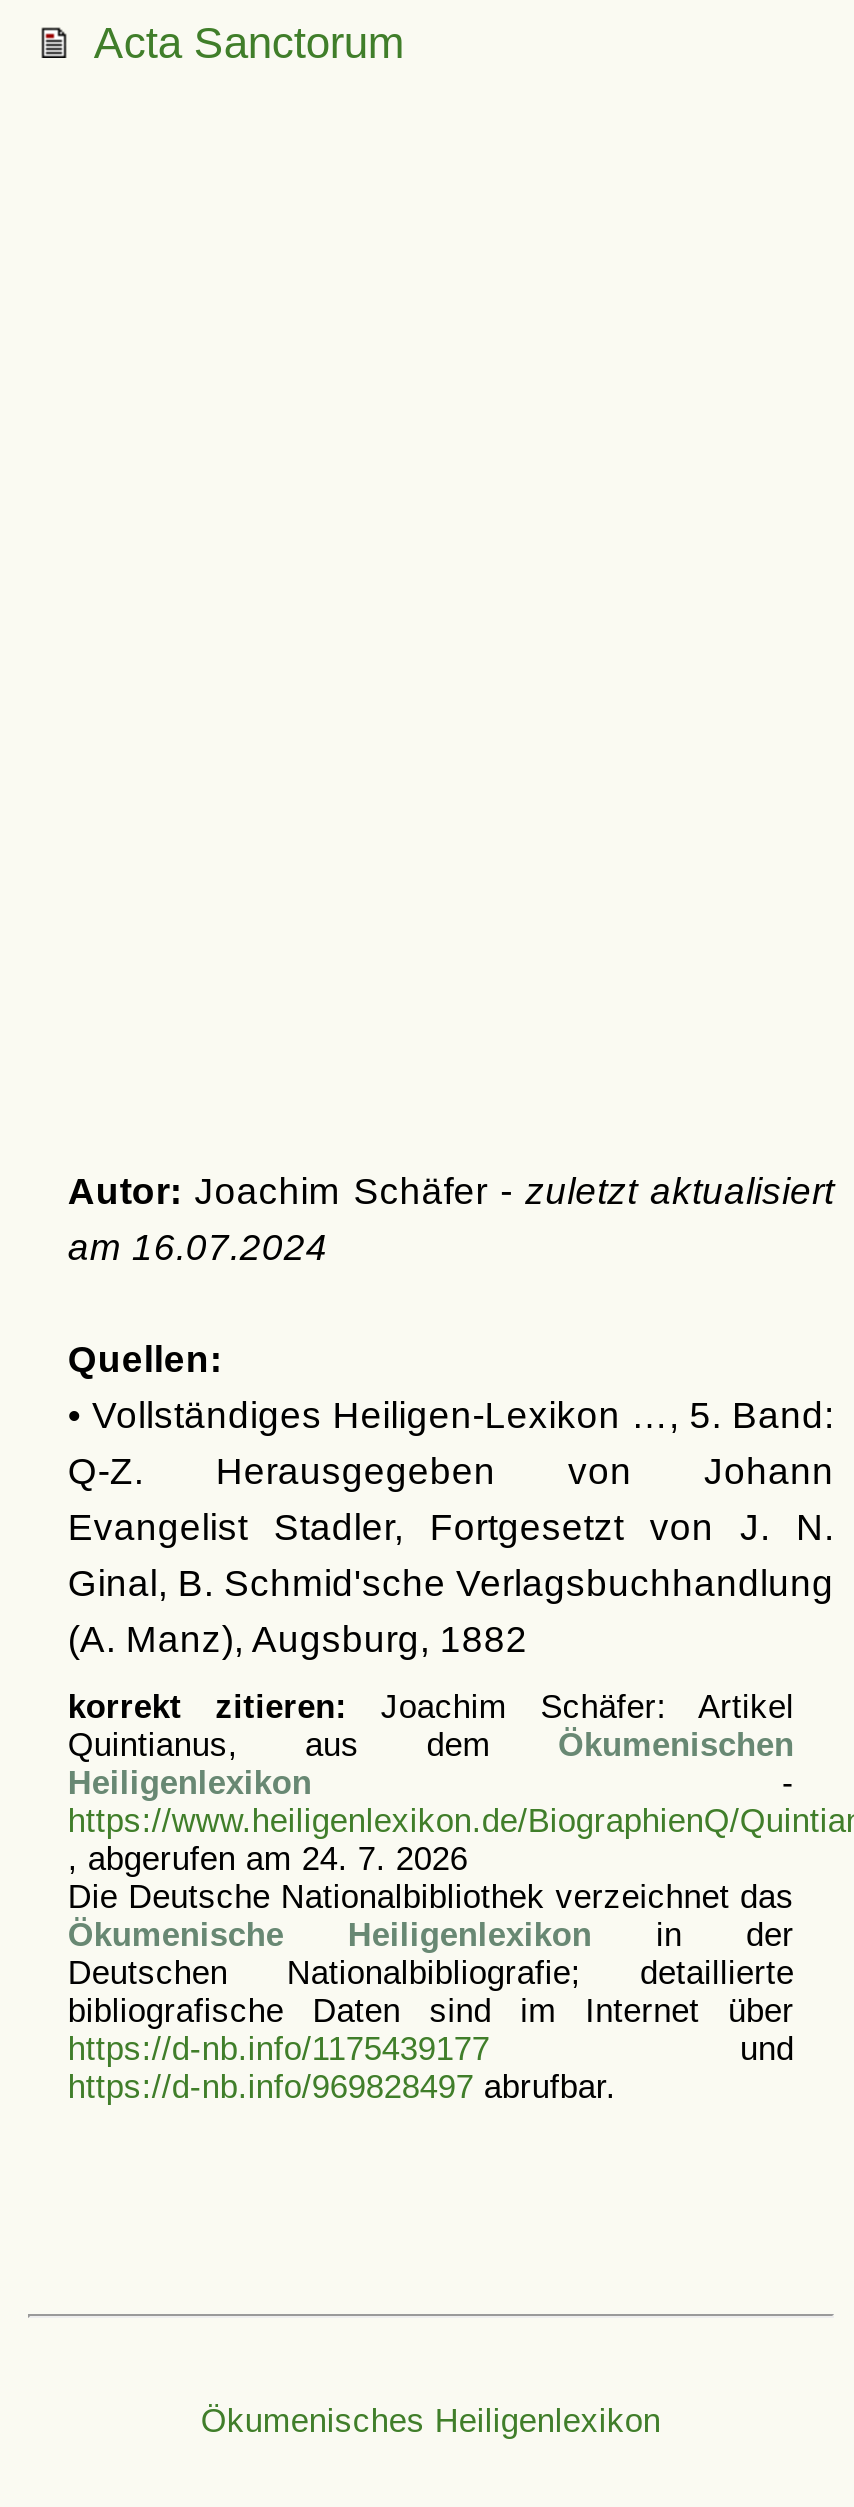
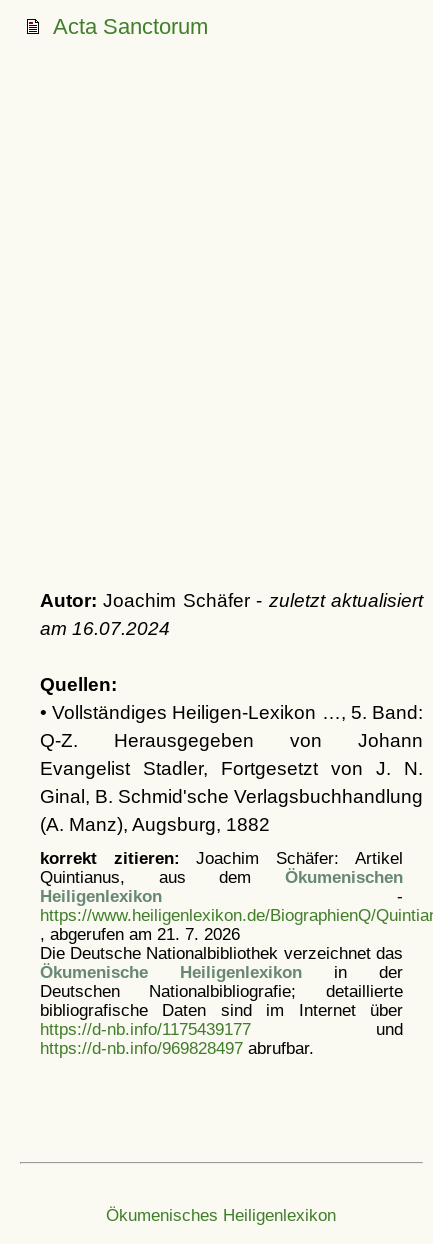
[68,1840,468,1876] , abgerufen am 24. 7. 2026 -> [40,925,240,943] , abgerufen am 21. 7. 2026

